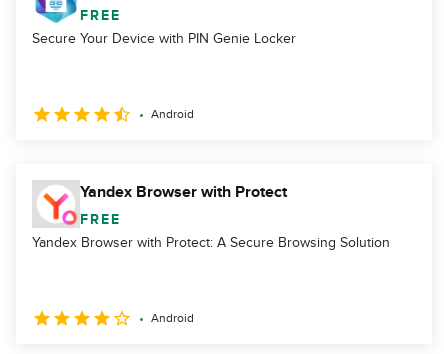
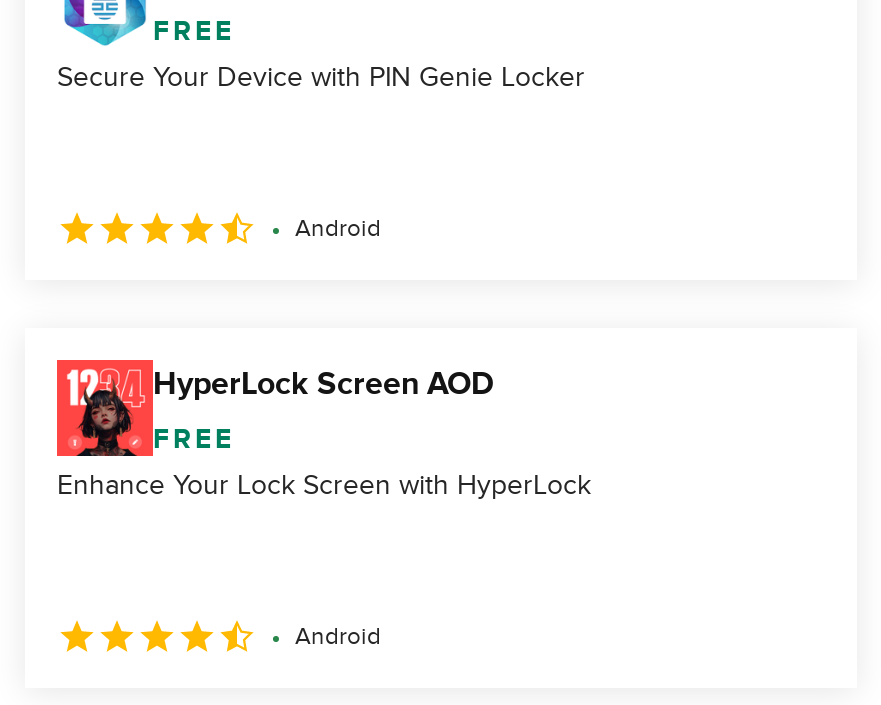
[32,180,287,227] [image] | Yandex Browser with Protect -> [55,358,493,454] [image] | HyperLock Screen AOD
[32,234,390,251] Yandex Browser with Protect: A Secure Browsing Solution -> [57,468,591,502] Enhance Your Lock Screen with HyperLock

